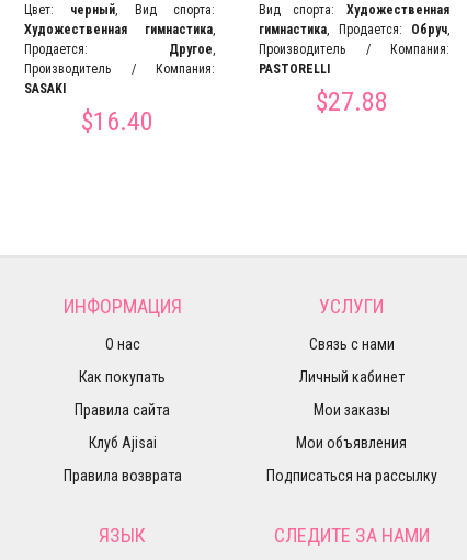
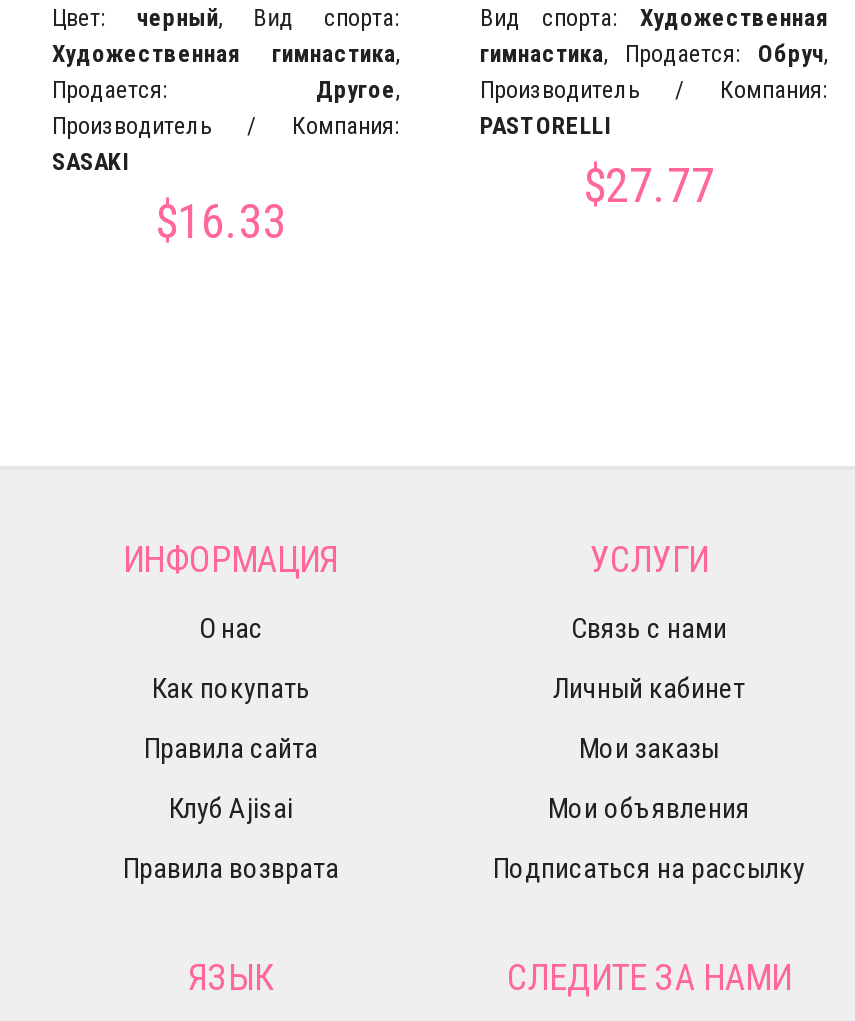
[315,87,388,117] $27.88 -> [583,158,715,214] $27.77
[81,106,153,137] $16.40 -> [155,194,287,250] $16.33

